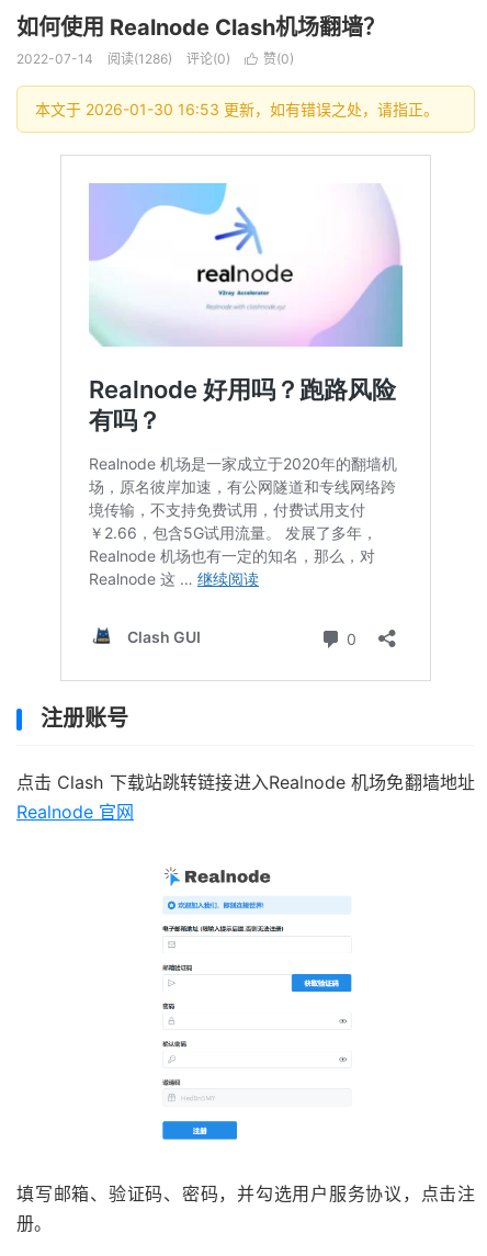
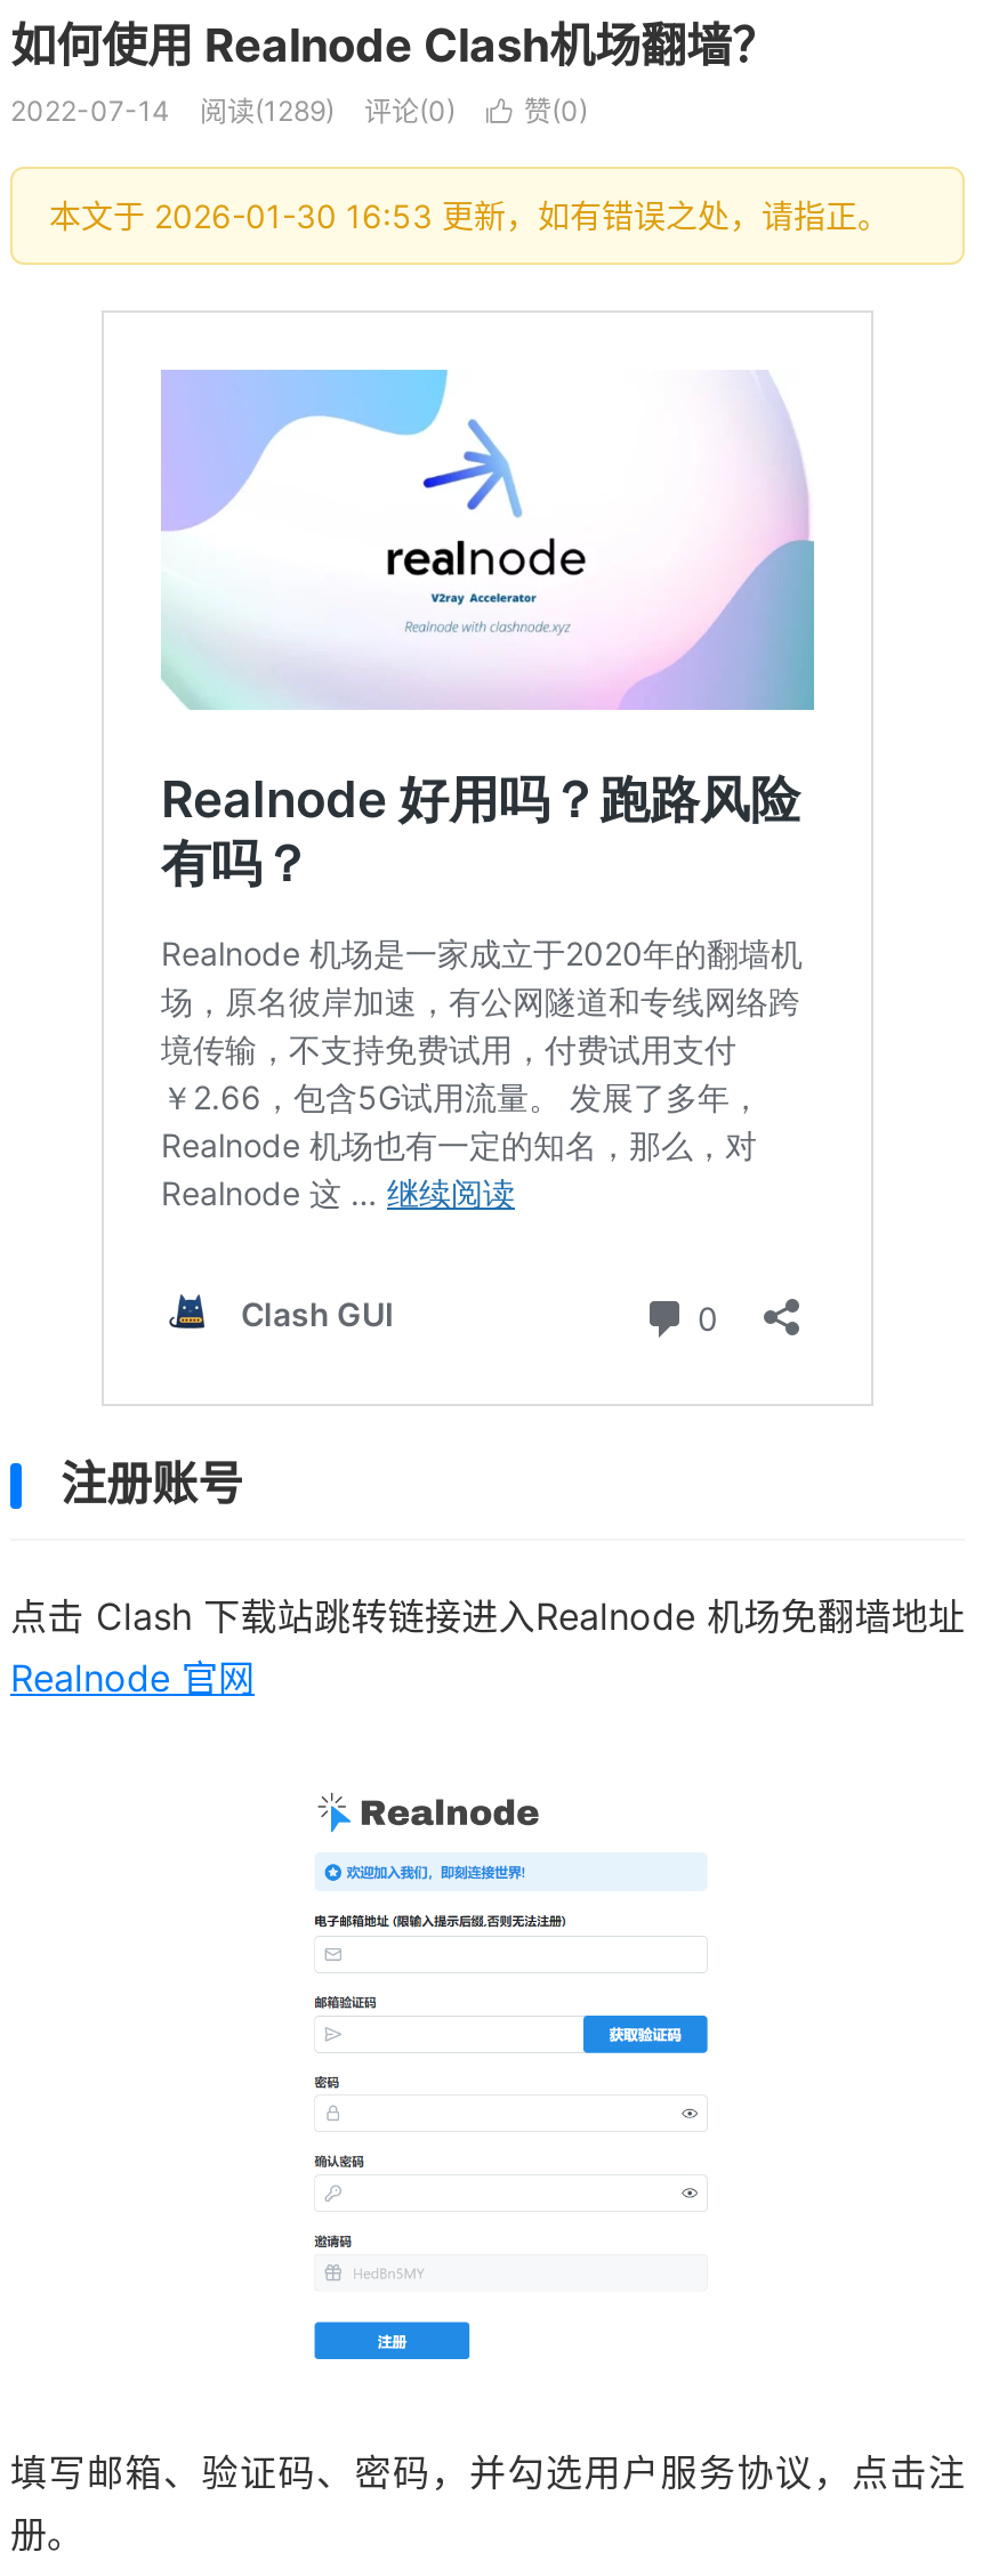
[107,50,172,67] 阅读(1286) -> [200,94,335,128] 阅读(1289)

